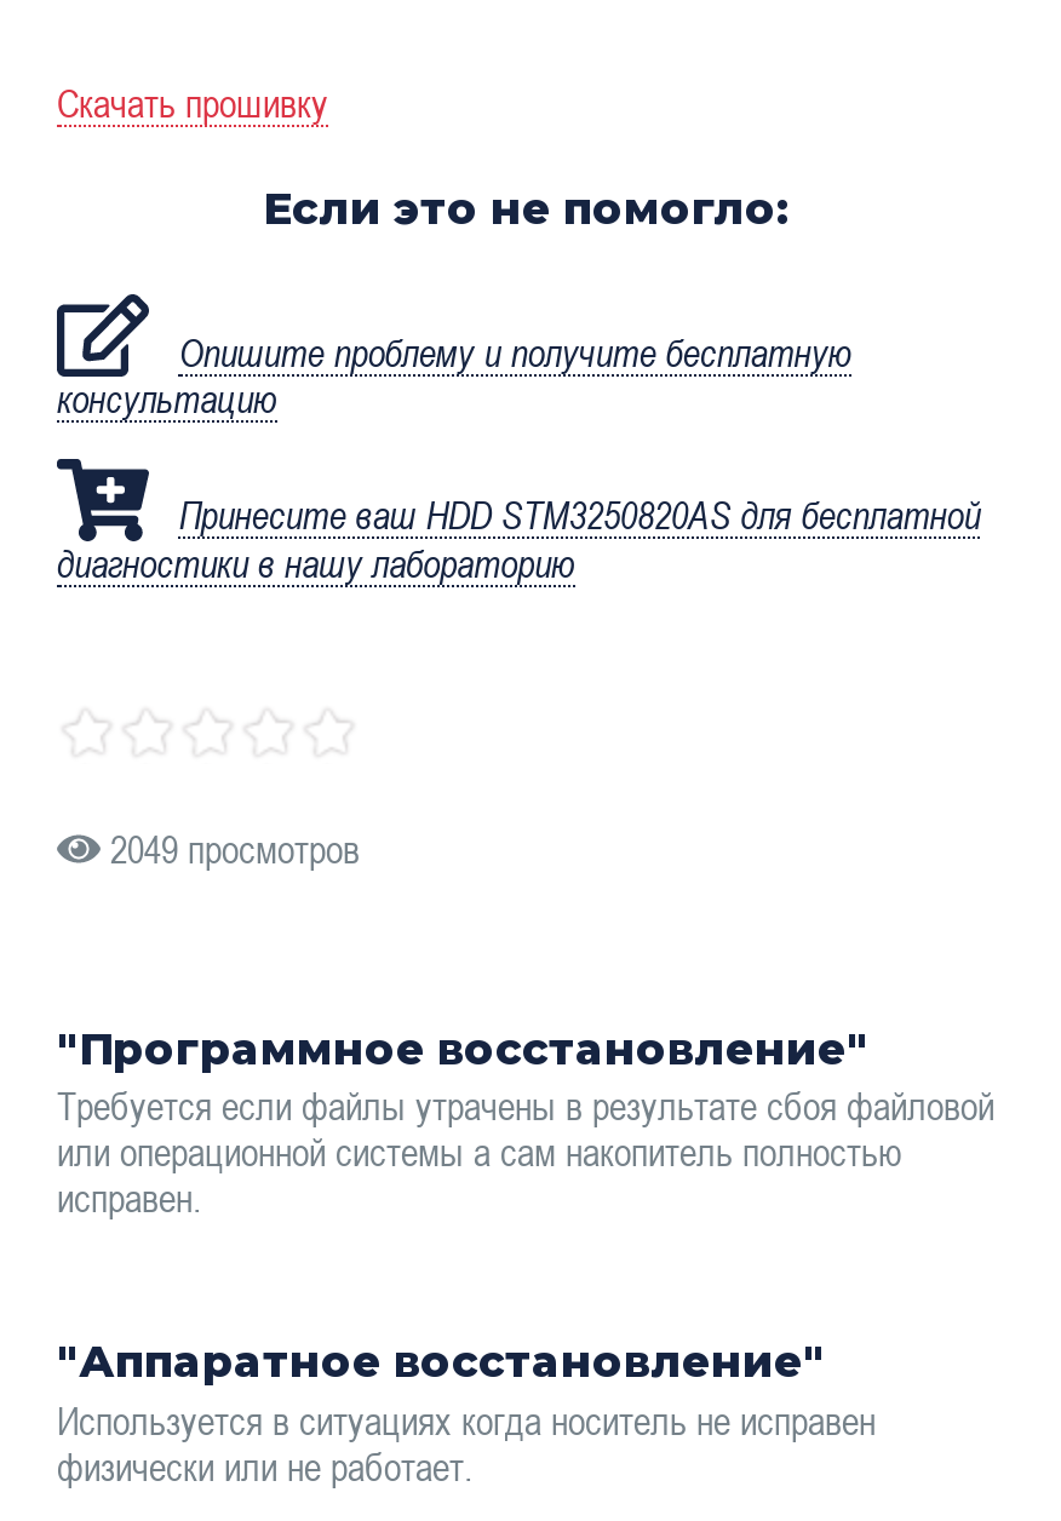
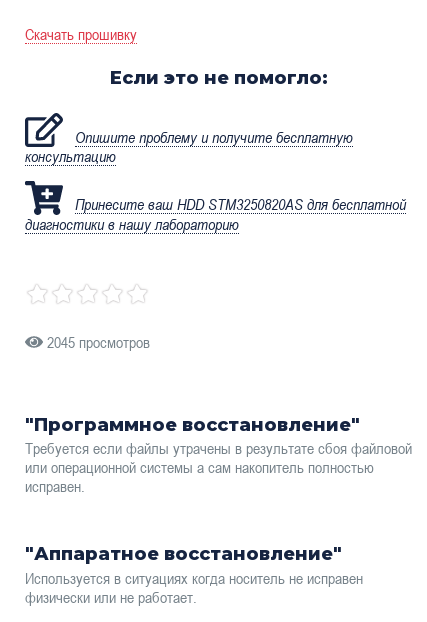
[101,826,360,870] 2049 просмотров -> [43,333,150,351] 2045 просмотров

